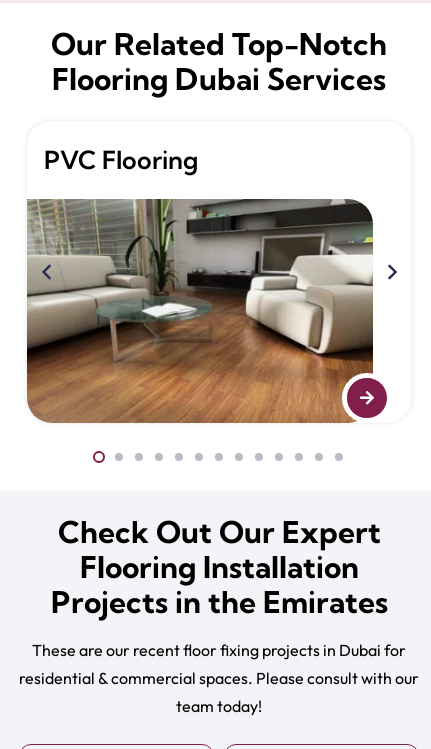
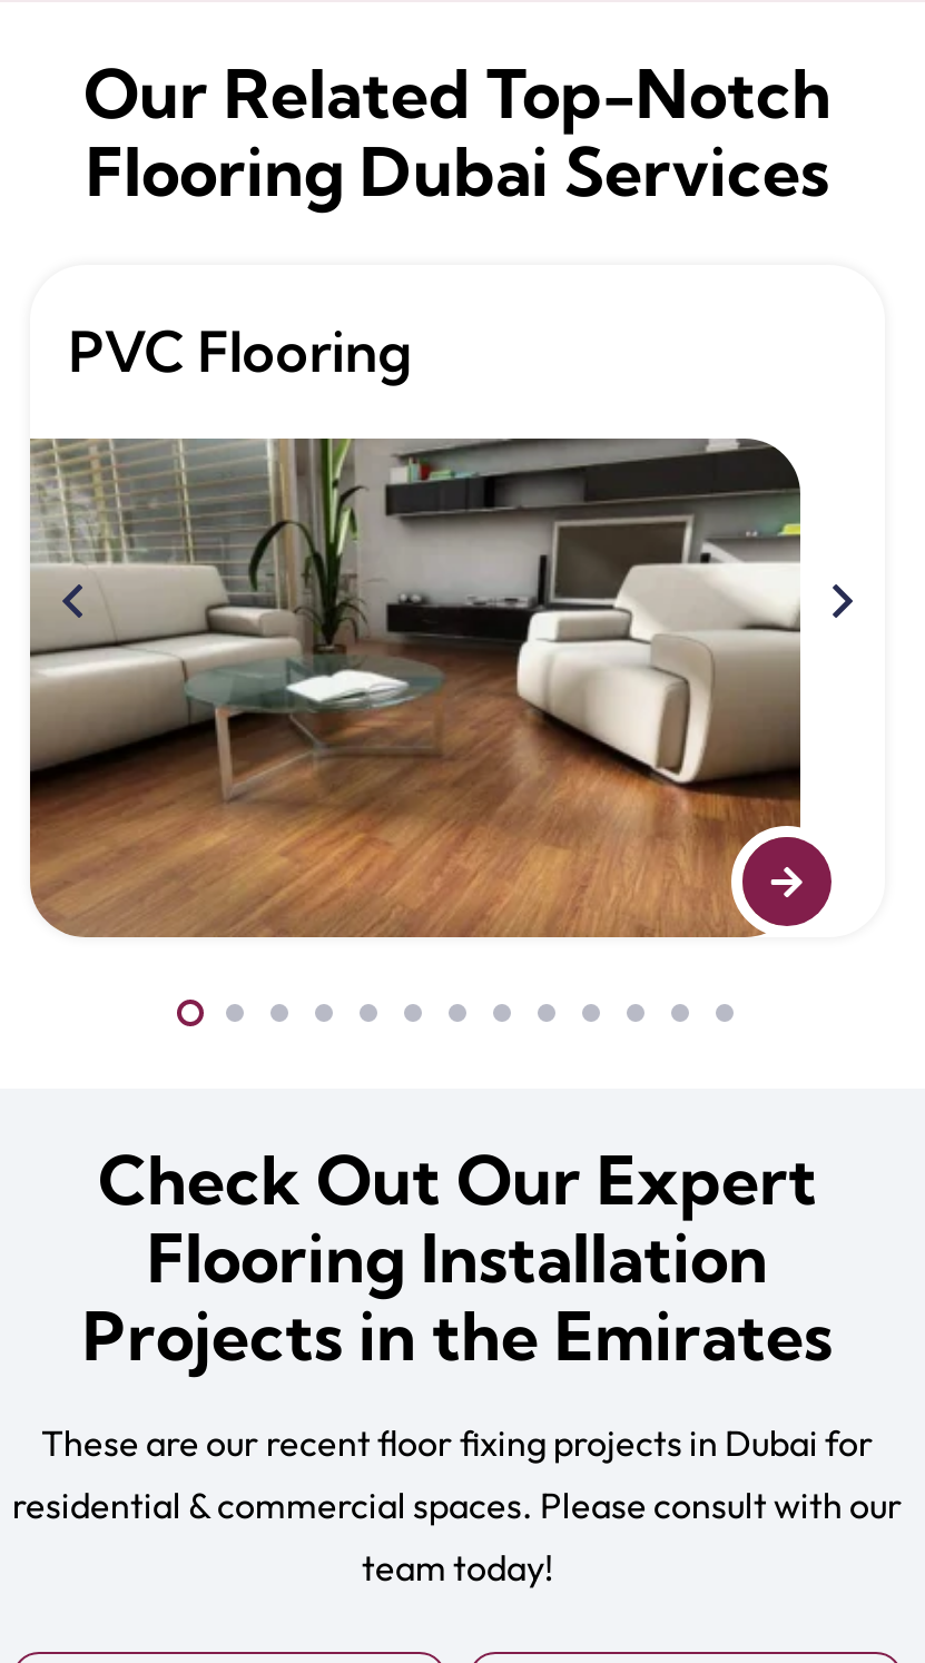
[44,144,198,175] PVC Flooring -> [69,317,405,386] SPC Flooring

